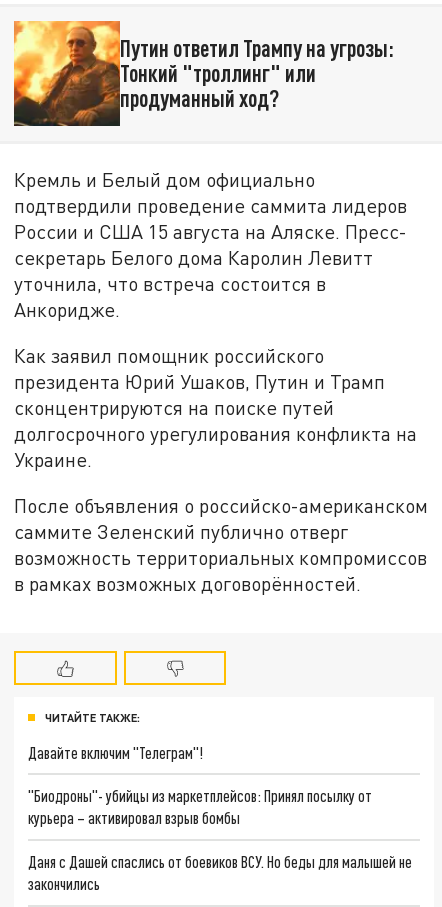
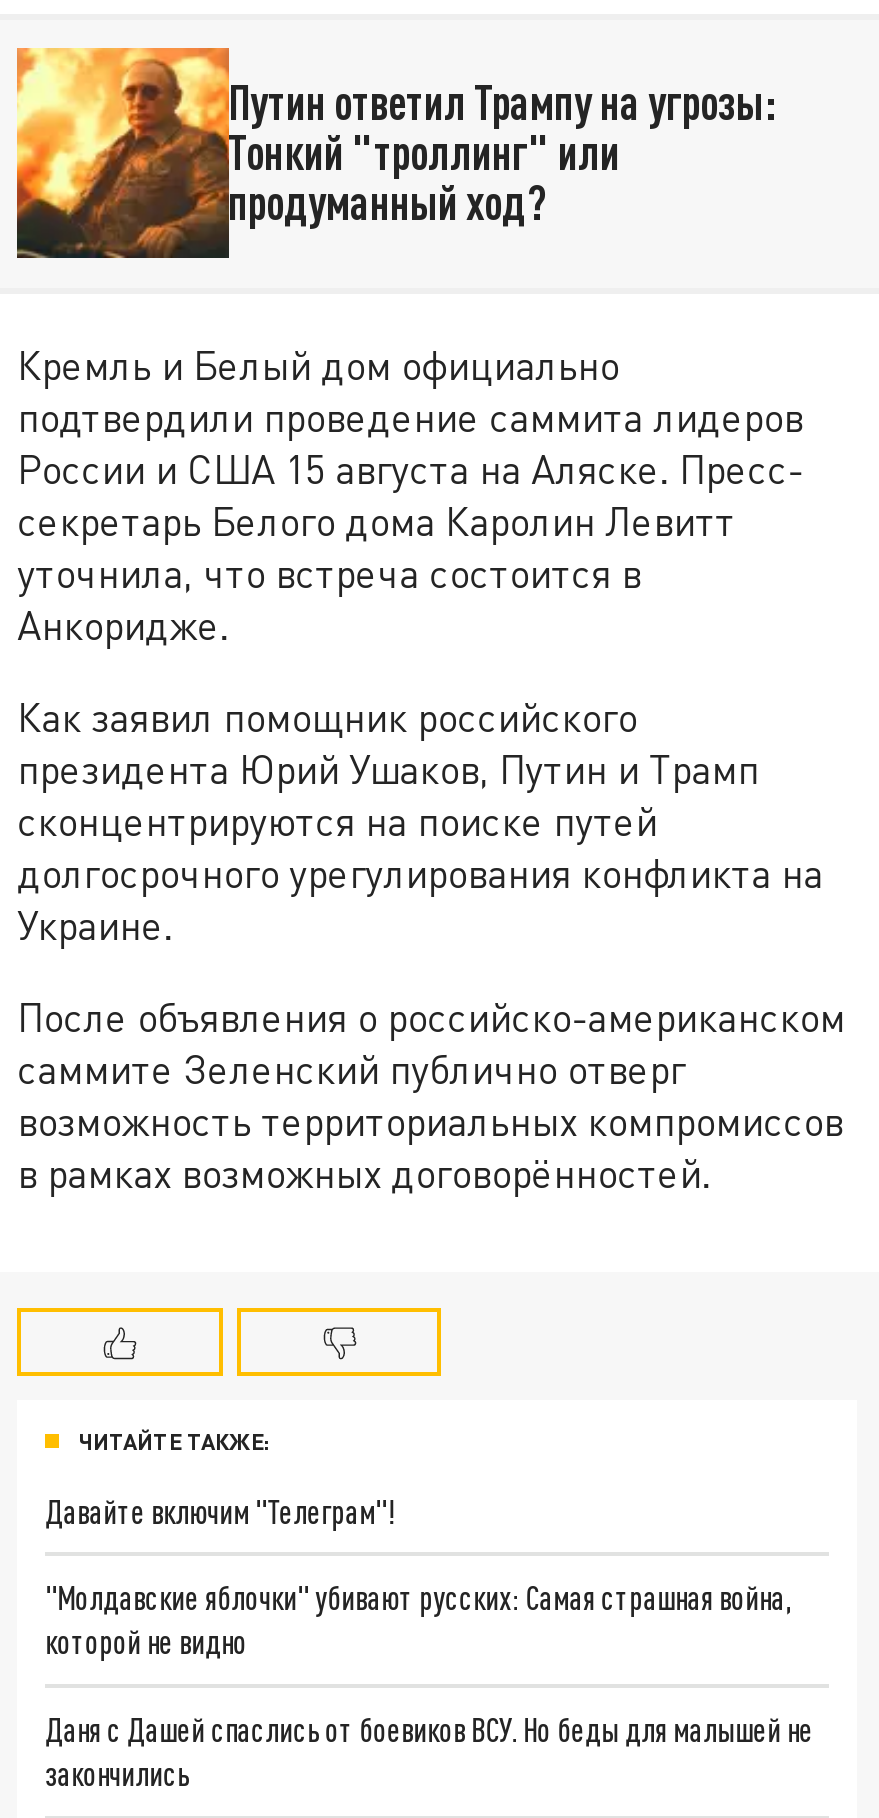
[28,786,372,827] "Биодроны"- убийцы из маркетплейсов: Принял посылку от | курьера – активировал взрыв бомбы -> [45,1578,791,1660] "Молдавские яблочки" убивают русских: Самая страшная война, | которой не видно

